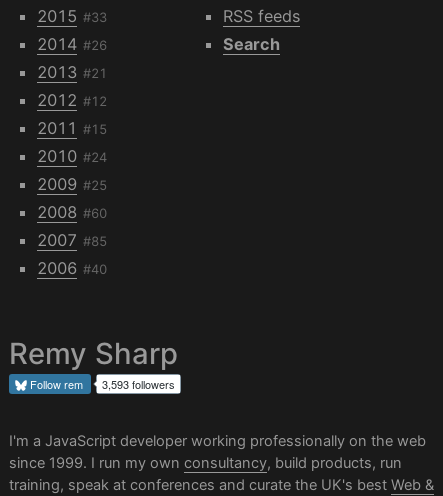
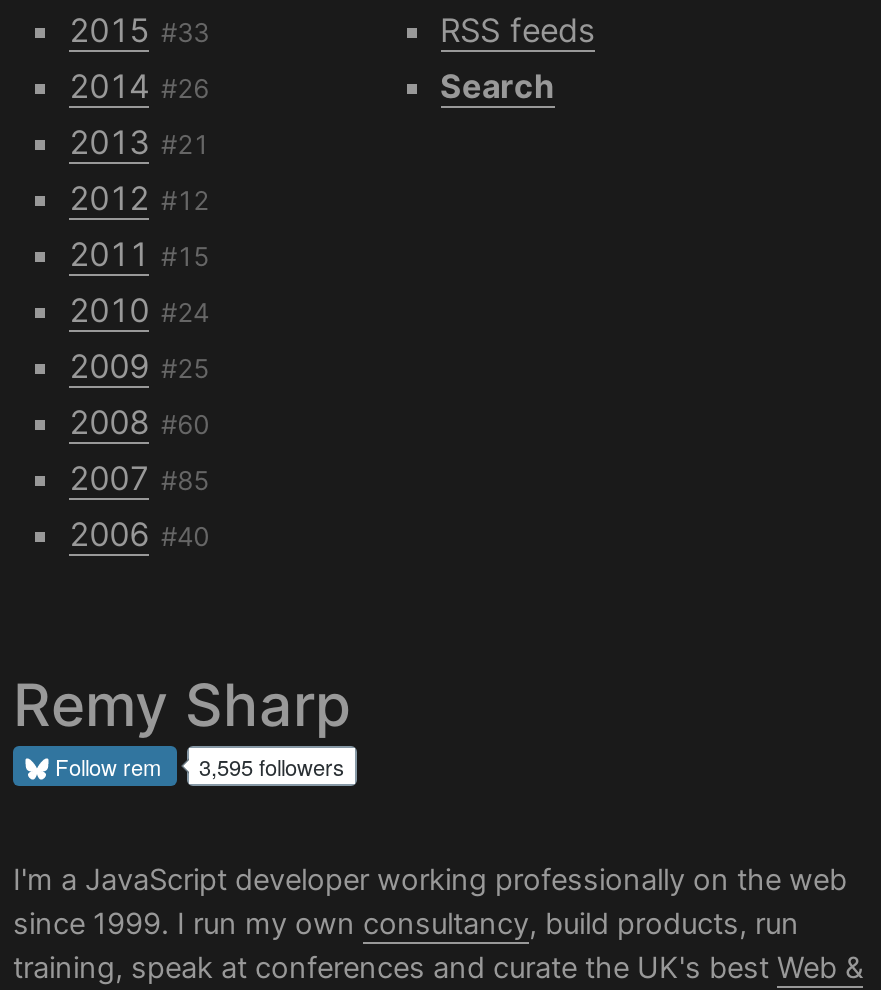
[30,376,175,392] Follow rem 3,593 followers -> [55,749,345,781] Follow rem 3,595 followers

